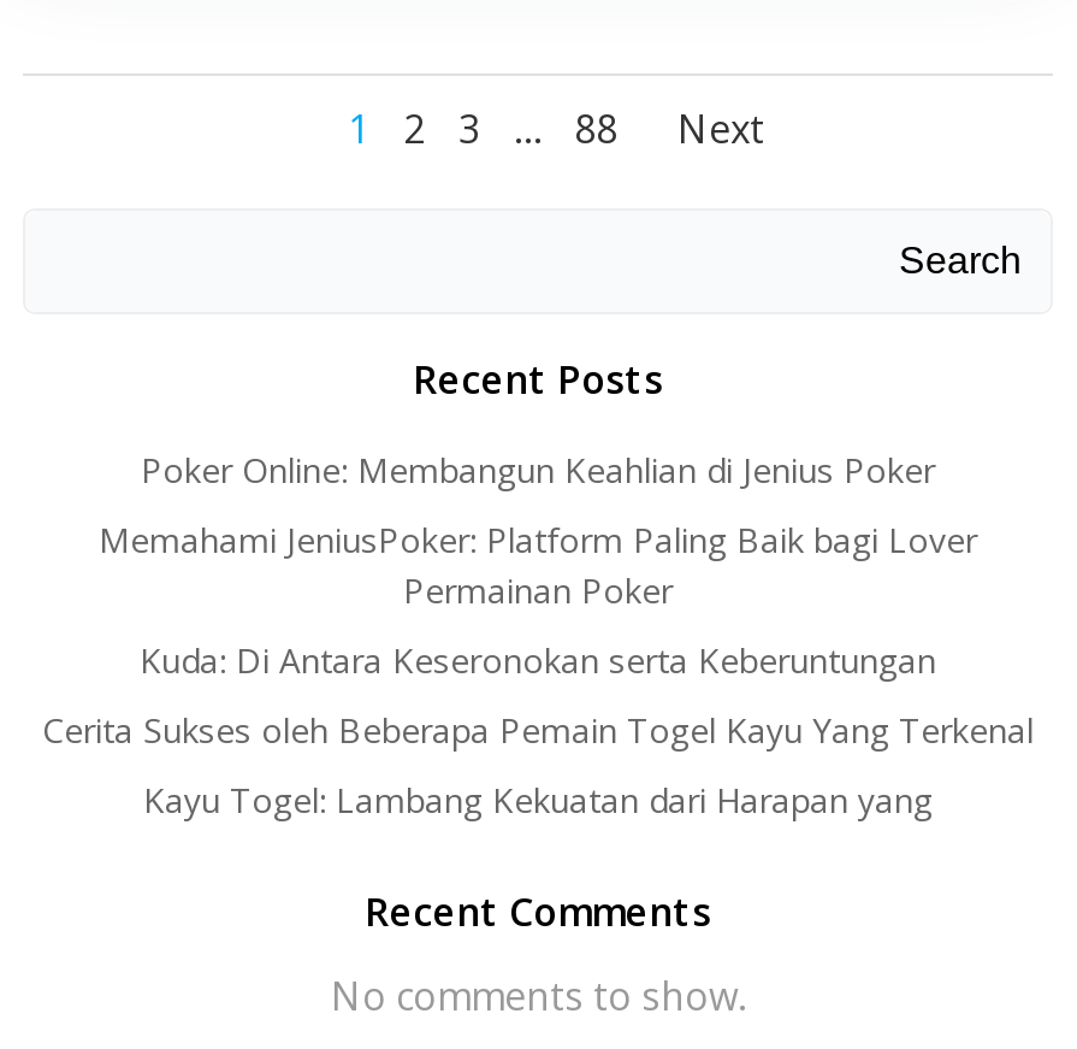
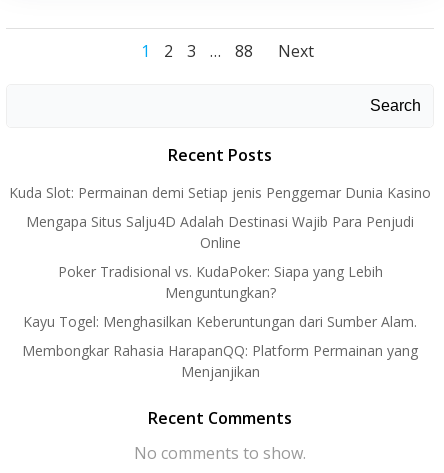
[141,447,935,493] Poker Online: Membangun Keahlian di Jenius Poker -> [9,183,431,202] Kuda Slot: Permainan demi Setiap jenis Penggemar Dunia Kasino
[99,517,977,613] Memahami JeniusPoker: Platform Paling Baik bagi Lover | Permainan Poker -> [26,212,414,252] Mengapa Situs Salju4D Adalah Destinasi Wajib Para Penjudi | Online
[140,637,936,683] Kuda: Di Antara Keseronokan serta Keberuntungan -> [57,262,382,302] Poker Tradisional vs. KudaPoker: Siapa yang Lebih | Menguntungkan?
[42,707,1034,753] Cerita Sukses oleh Beberapa Pemain Togel Kayu Yang Terkenal -> [23,312,417,331] Kayu Togel: Menghasilkan Keberuntungan dari Sumber Alam.
[143,777,933,823] Kayu Togel: Lambang Kekuatan dari Harapan yang -> [22,341,418,381] Membongkar Rahasia HarapanQQ: Platform Permainan yang | Menjanjikan

